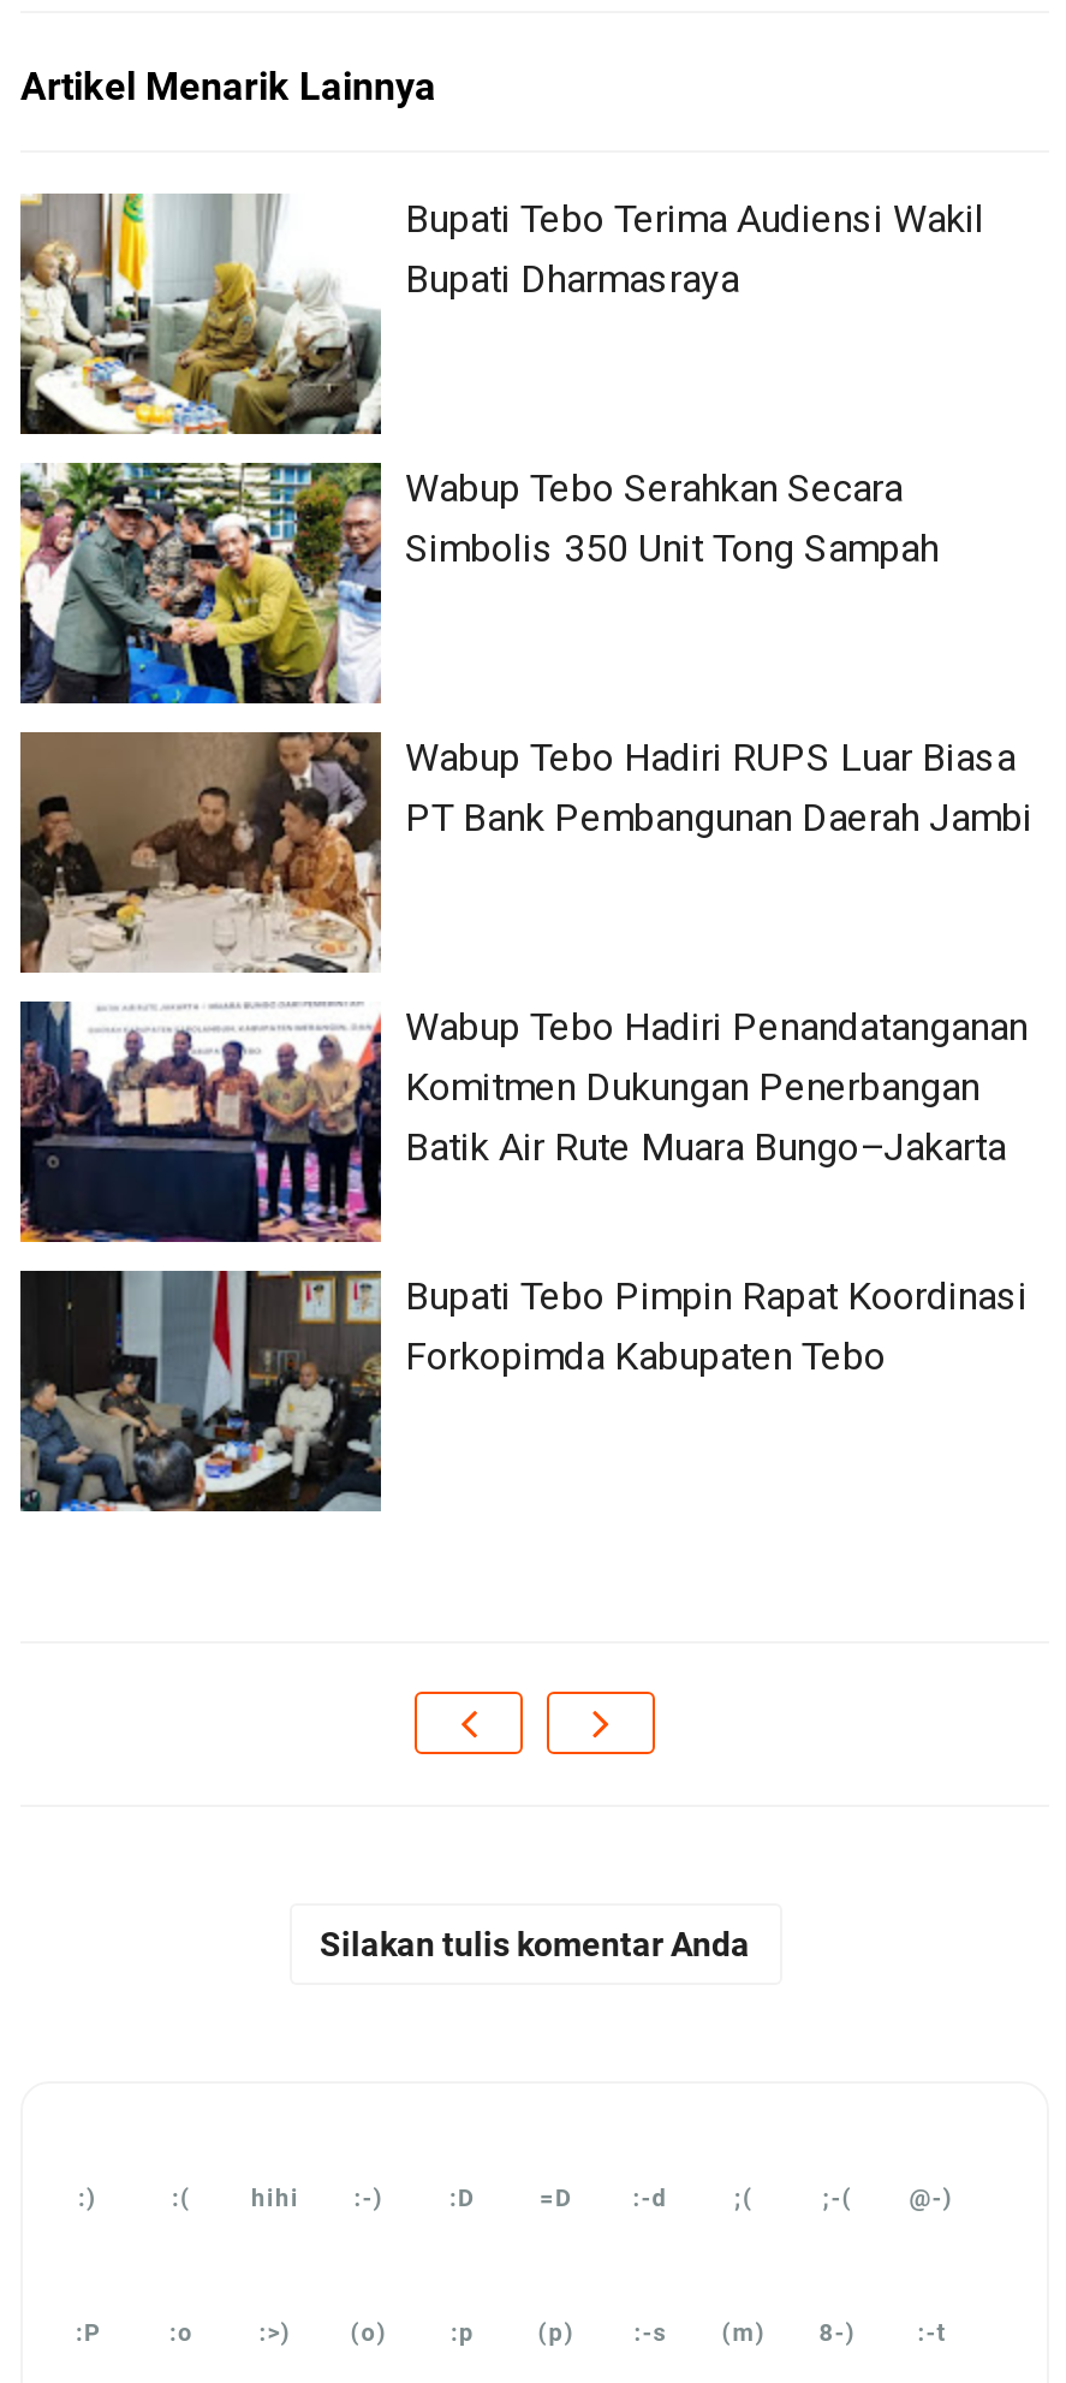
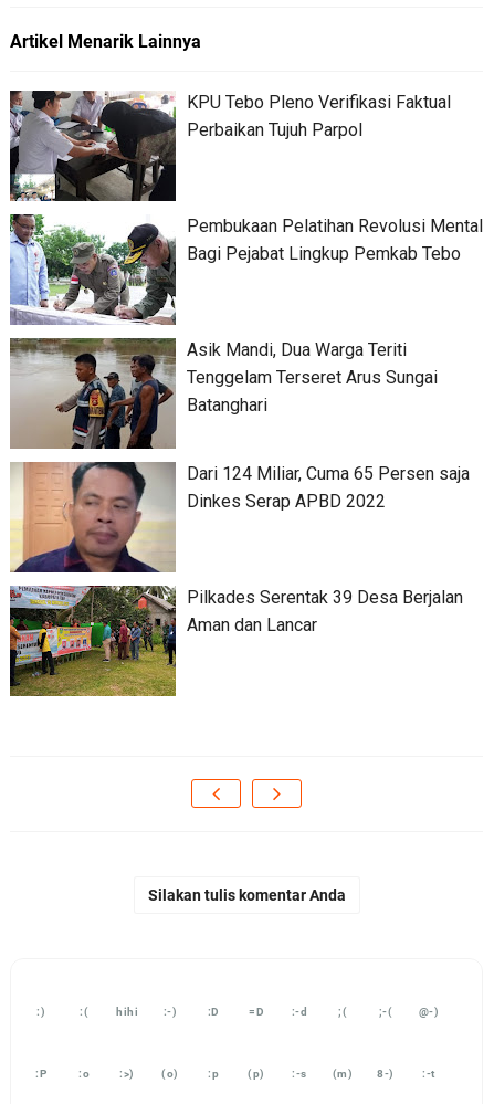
[18,191,984,436] [image] | Bupati Tebo Terima Audiensi Wakil | Bupati Dharmasraya -> [9,90,451,202] [image] | KPU Tebo Pleno Verifikasi Faktual | Perbaikan Tujuh Parpol
[18,460,939,706] [image] | Wabup Tebo Serahkan Secara | Simbolis 350 Unit Tong Sampah -> [9,213,483,326] [image] | Pembukaan Pelatihan Revolusi Mental | Bagi Pejabat Lingkup Pemkab Tebo
[20,732,1032,975] [image] | Wabup Tebo Hadiri RUPS Luar Biasa | PT Bank Pembangunan Daerah Jambi -> [10,338,438,450] [image] | Asik Mandi, Dua Warga Teriti | Tenggelam Terseret Arus Sungai | Batanghari
[18,1002,1028,1244] [image] | Wabup Tebo Hadiri Penandatanganan | Komitmen Dukungan Penerbangan | Batik Air Rute Muara Bungo–Jakarta -> [10,461,470,574] [image] | Dari 124 Miliar, Cuma 65 Persen saja | Dinkes Serap APBD 2022
[18,1268,1028,1514] [image] | Bupati Tebo Pimpin Rapat Koordinasi | Forkopimda Kabupaten Tebo -> [9,585,463,697] [image] | Pilkades Serentak 39 Desa Berjalan | Aman dan Lancar

